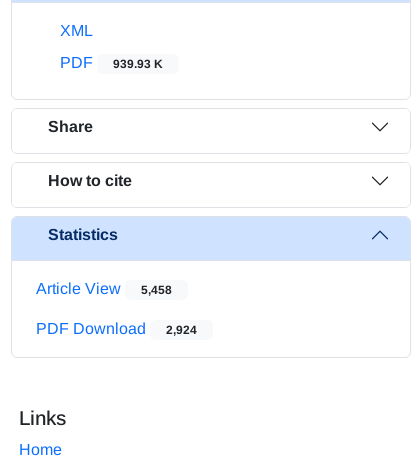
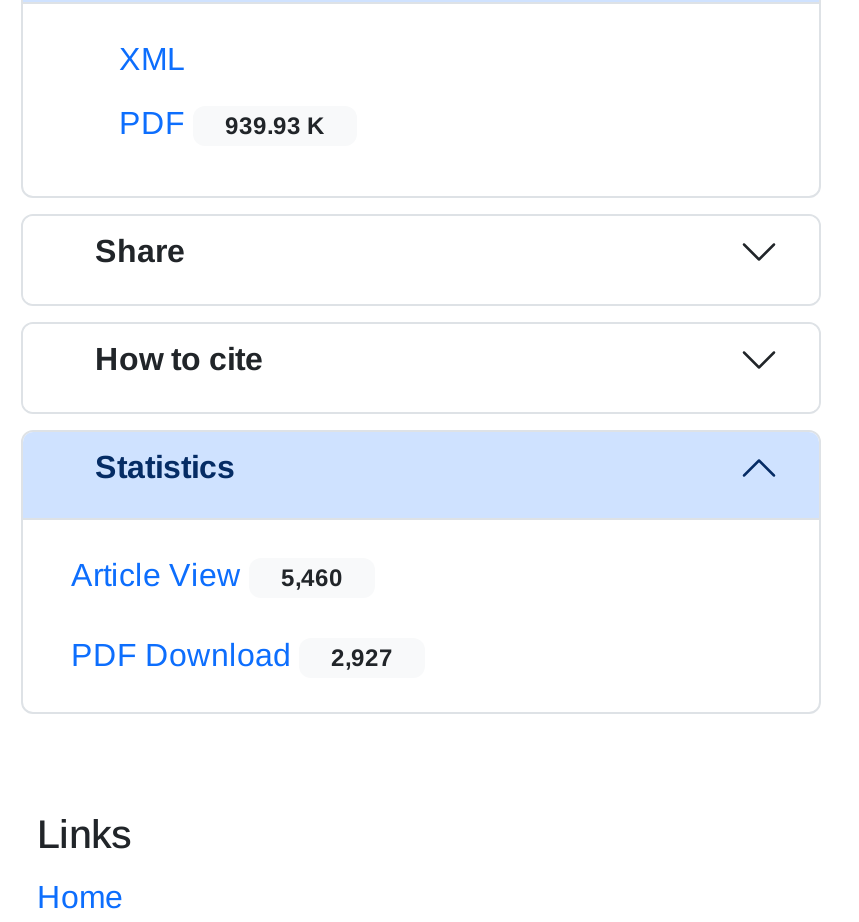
[36,280,172,297] Article View 5,458 -> [71,558,343,592] Article View 5,460
[36,320,197,337] PDF Download 2,924 -> [71,638,393,672] PDF Download 2,927

